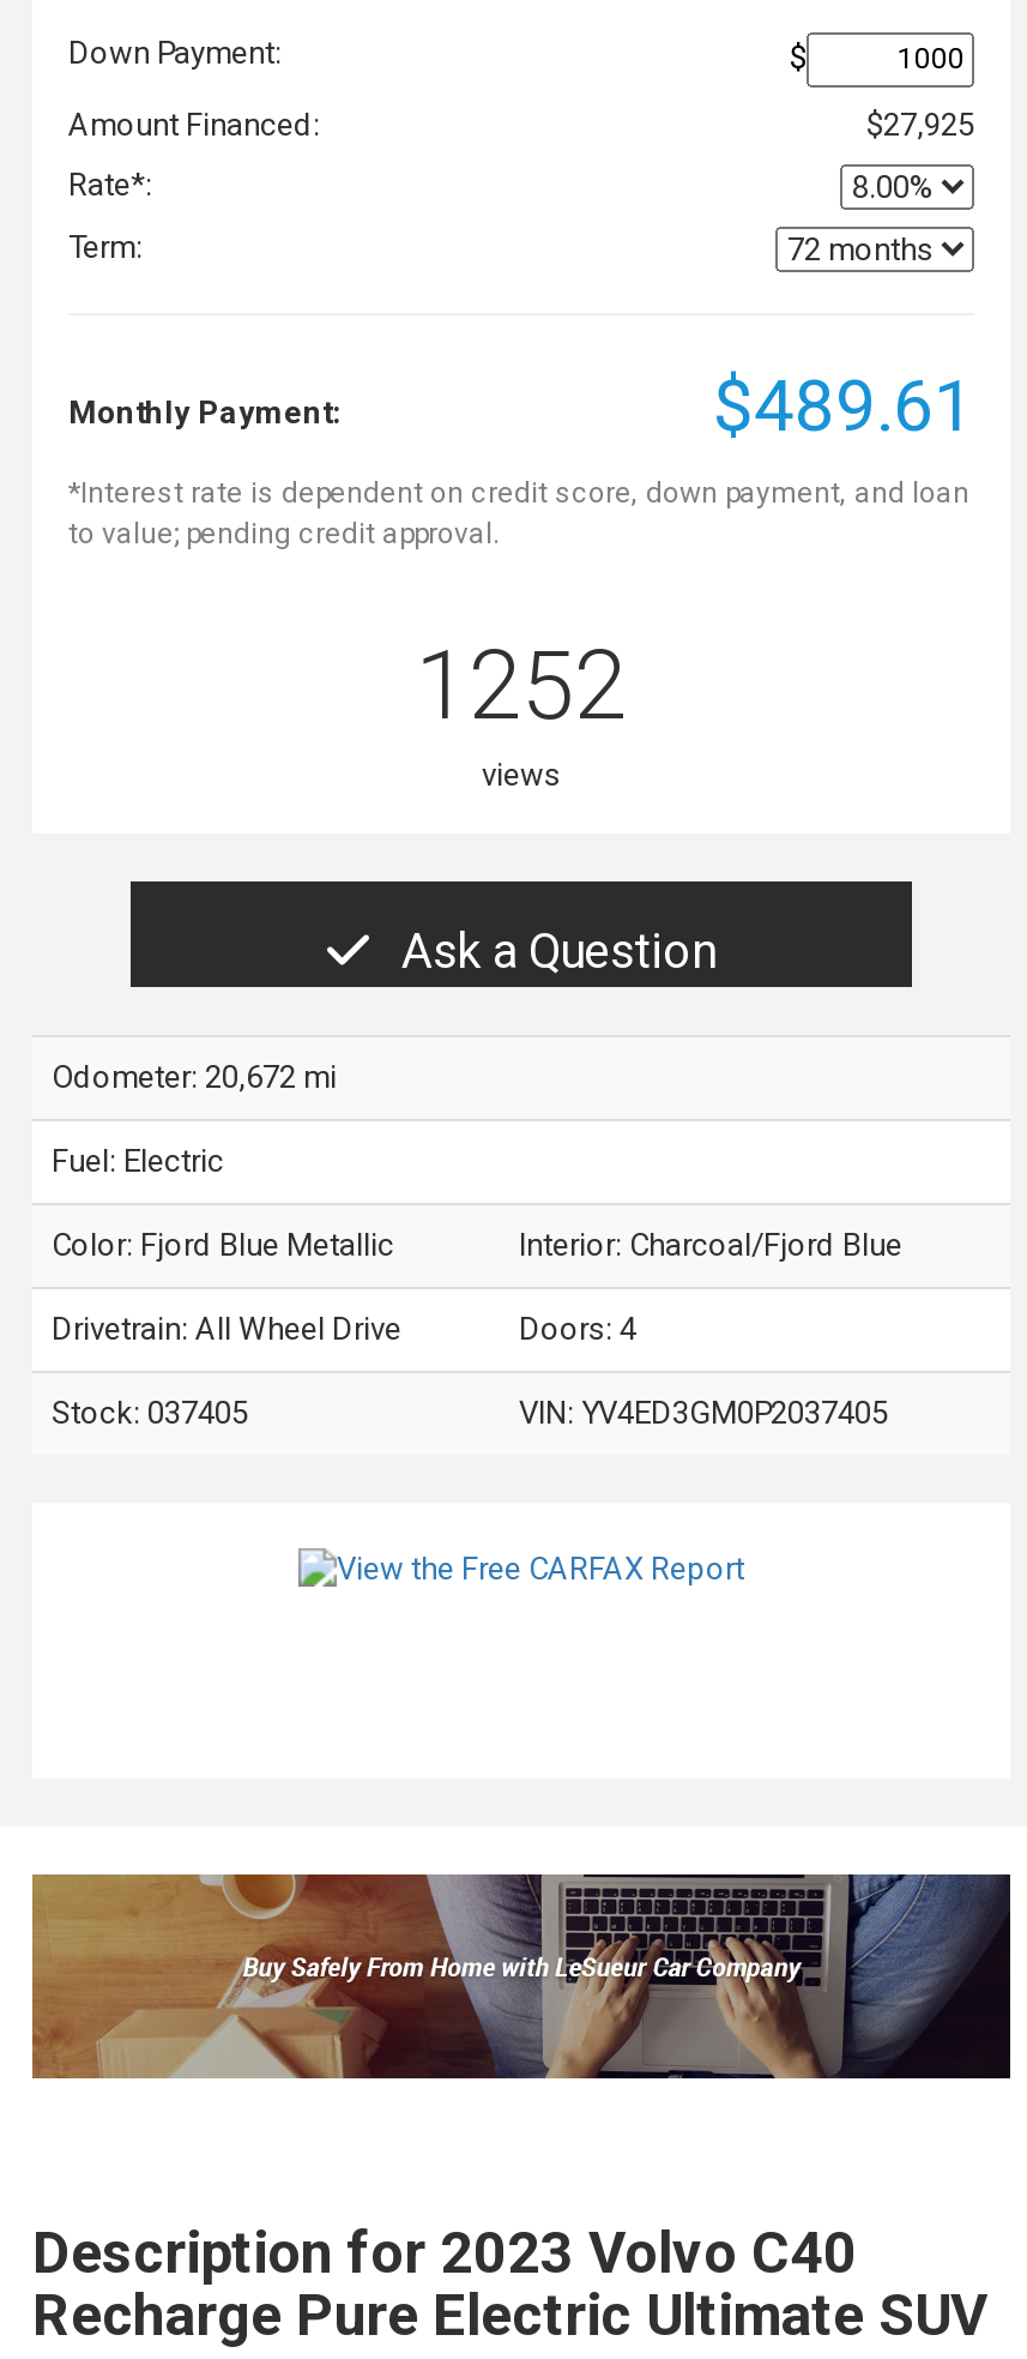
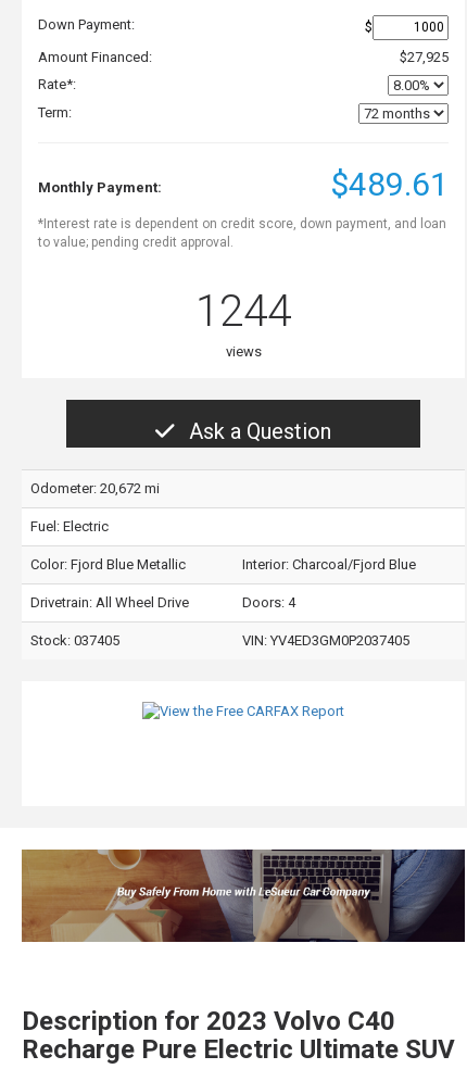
[416,631,627,744] 1252 -> [195,286,291,337] 1244

